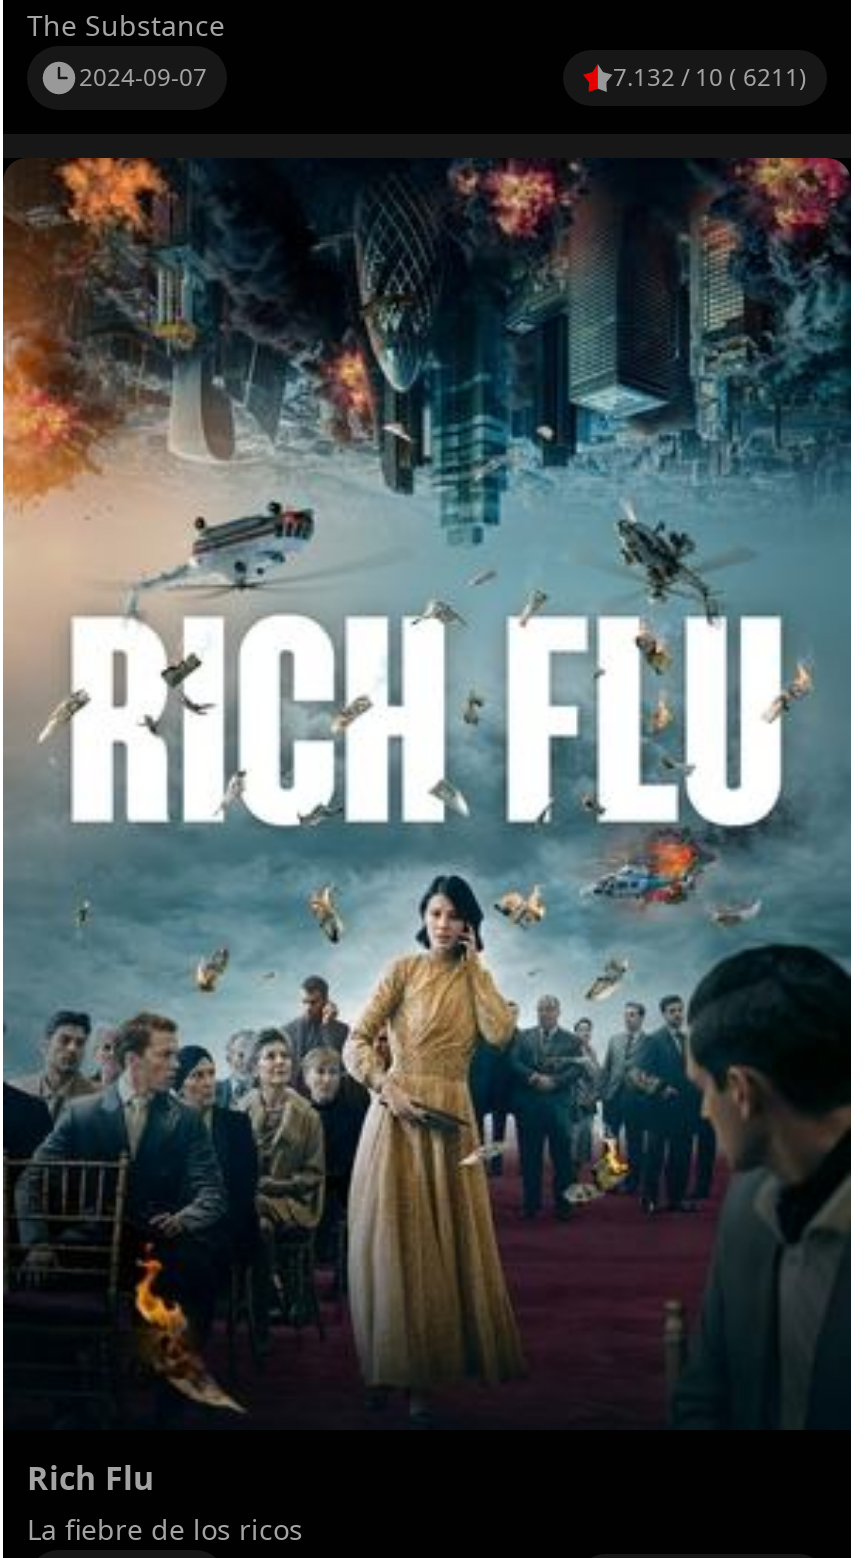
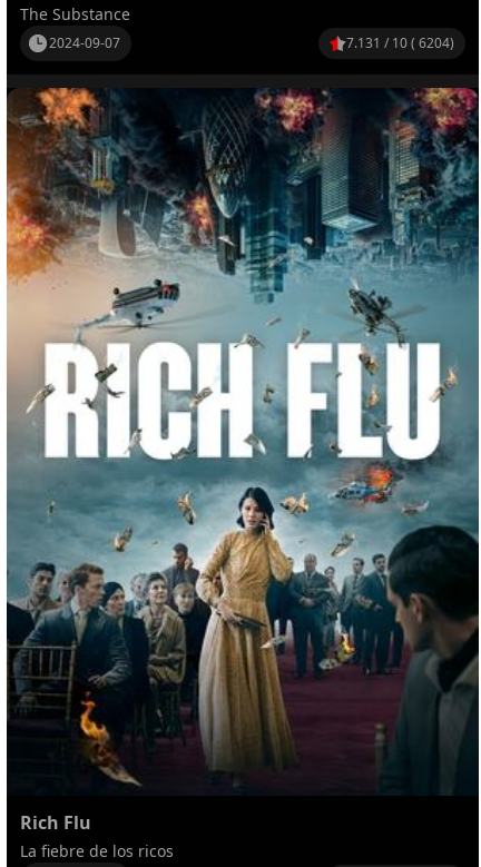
[613,60,807,94] 7.132 / 10 ( 6211) -> [346,33,454,52] 7.131 / 10 ( 6204)

